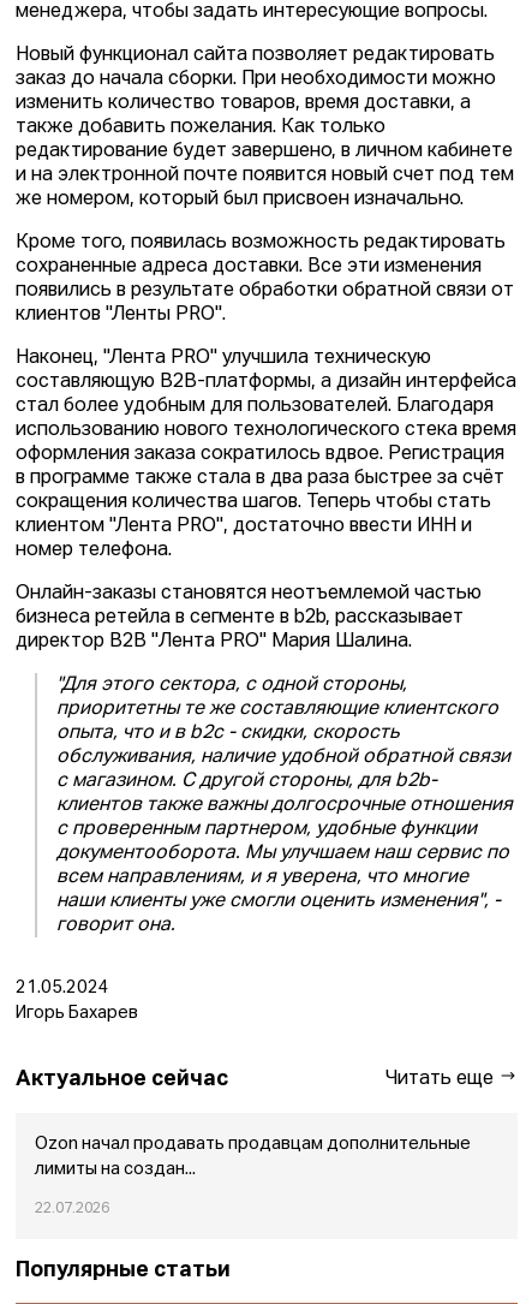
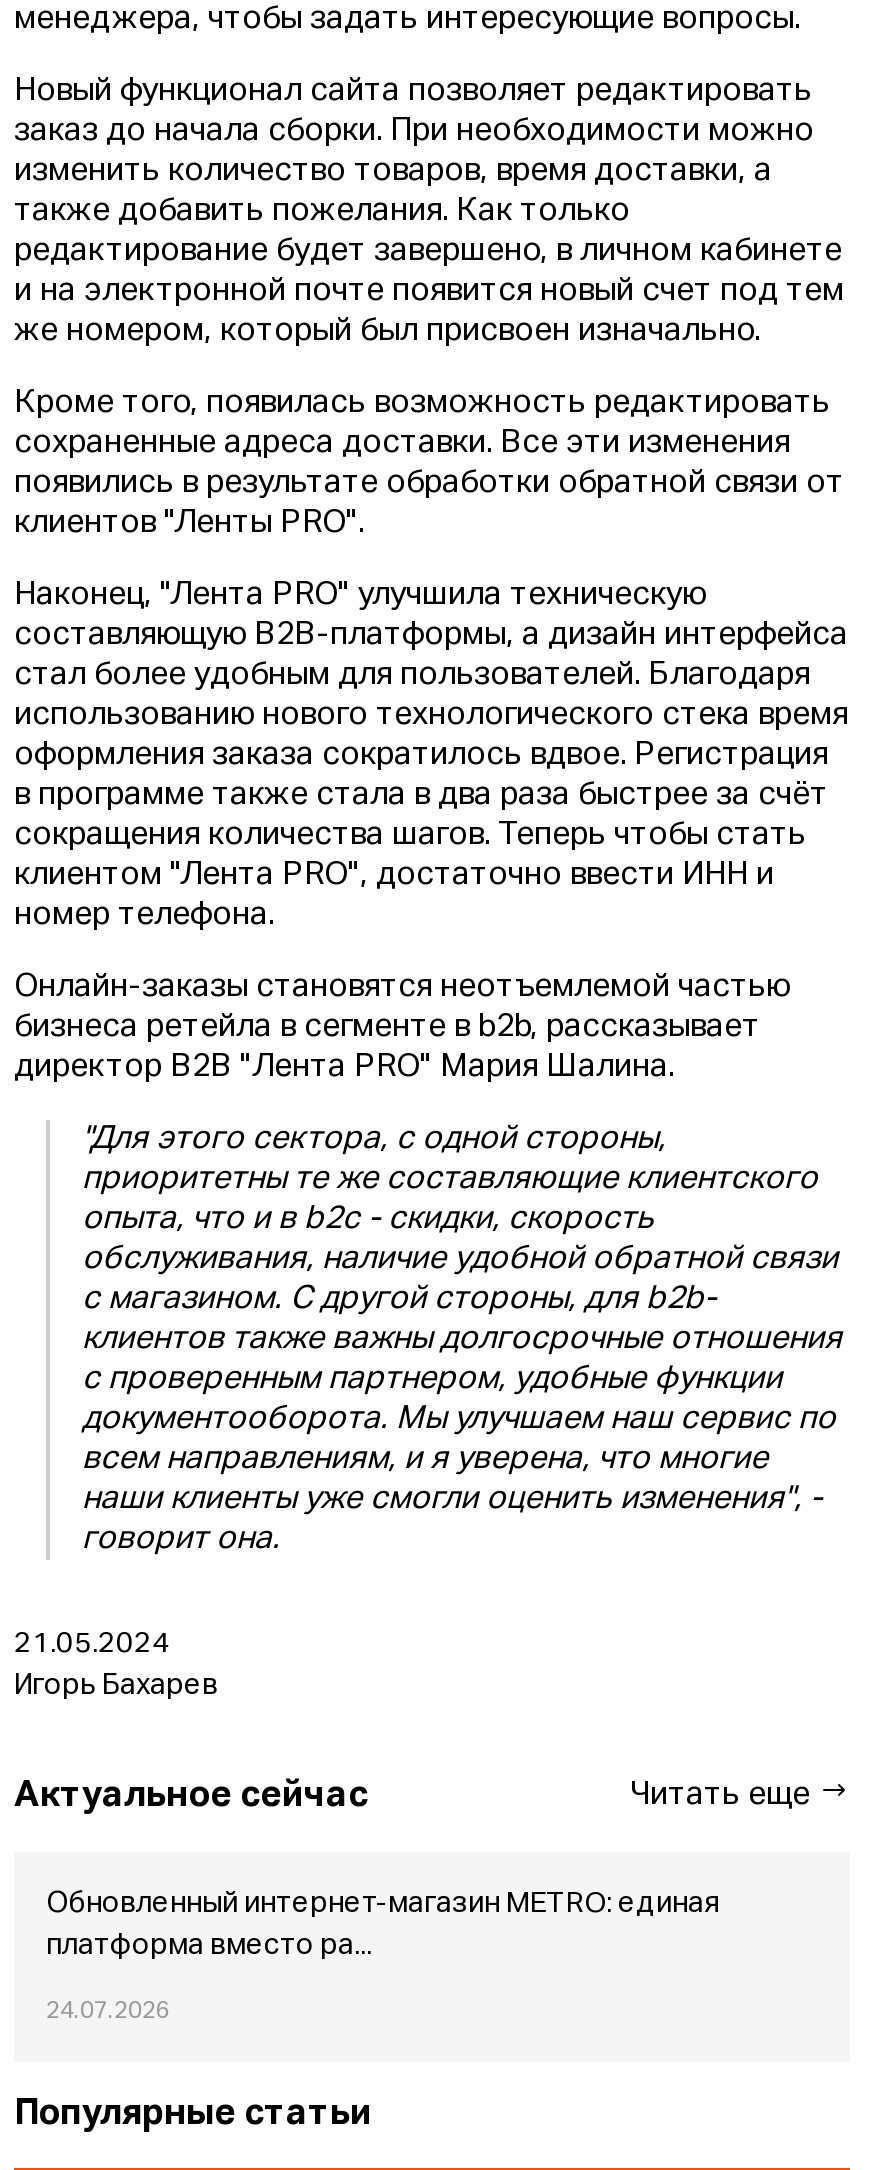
[35,1136,471,1153] Ozon начал продавать продавцам дополнительные -> [46,1890,720,1918] Обновленный интернет-магазин METRO: единая
[35,1161,196,1178] лимиты на создан... -> [46,1932,372,1960] платформа вместо ра...
[35,1202,109,1216] 22.07.2026 -> [46,2000,170,2024] 24.07.2026

